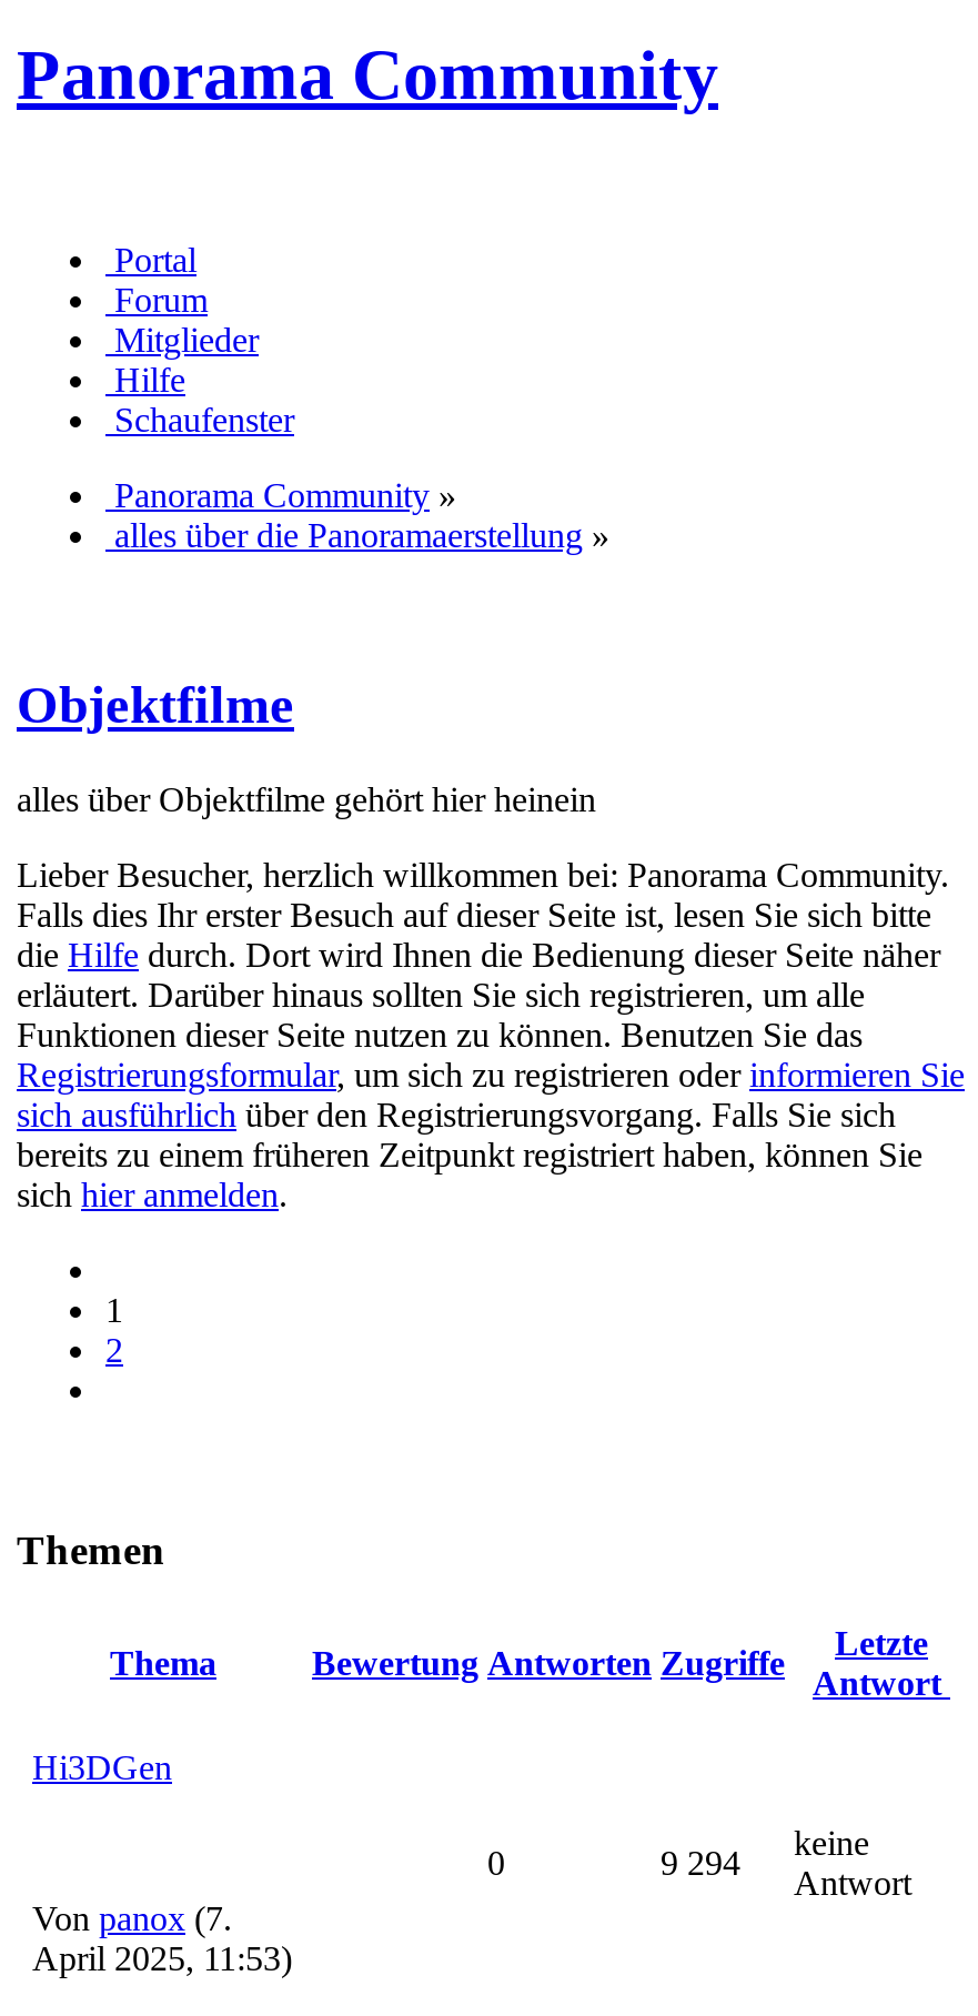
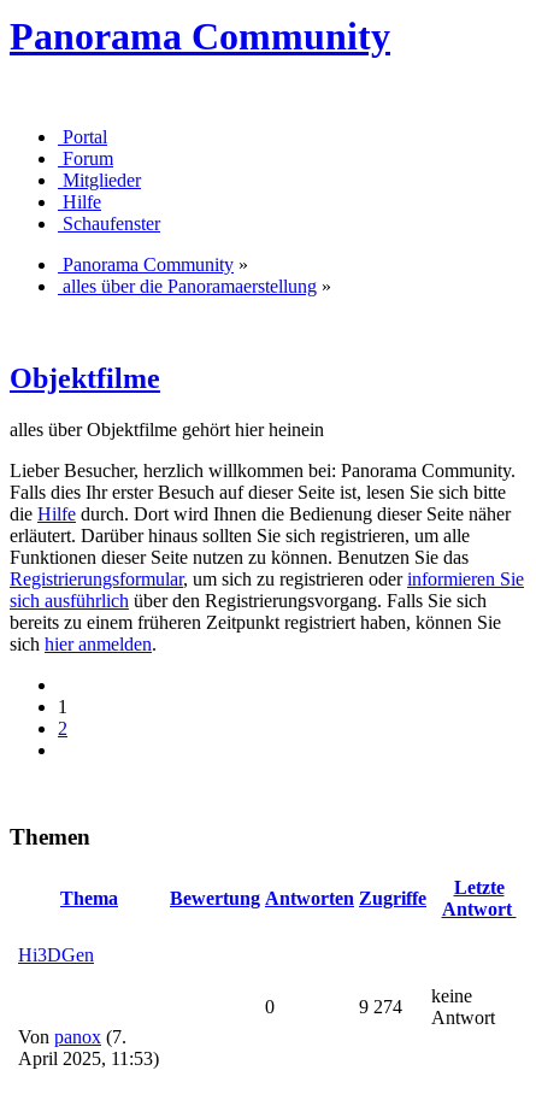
[661,1844,740,1882] 9 294 -> [359,997,402,1017] 9 274

